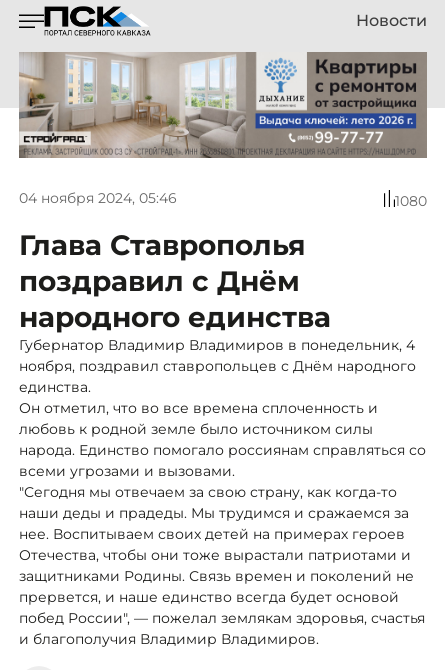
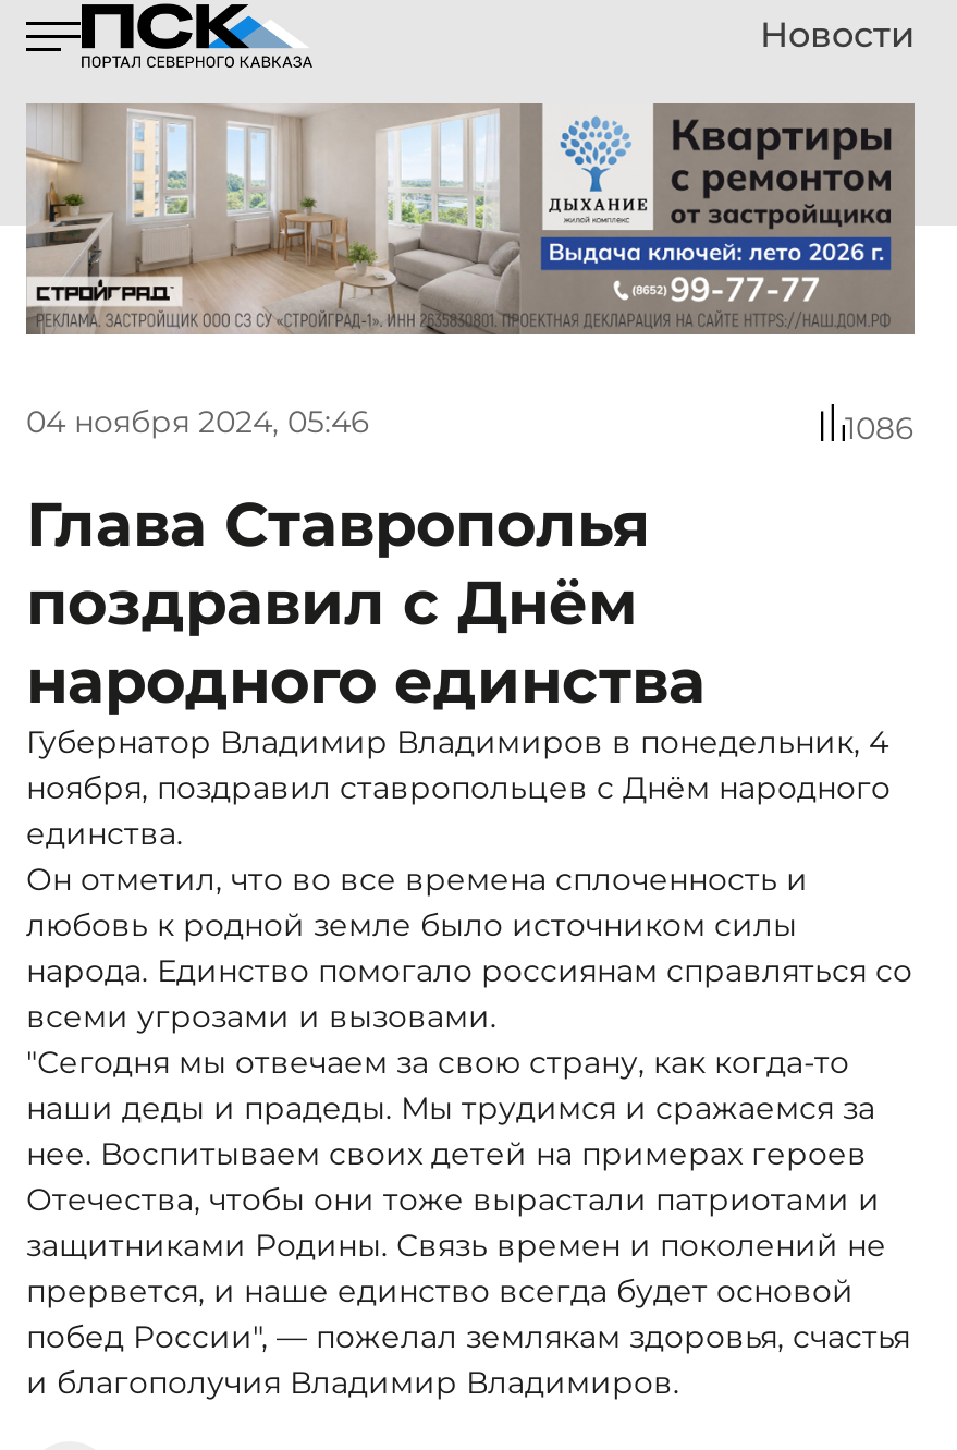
[395,192,427,210] 1080 -> [845,408,915,447] 1086

